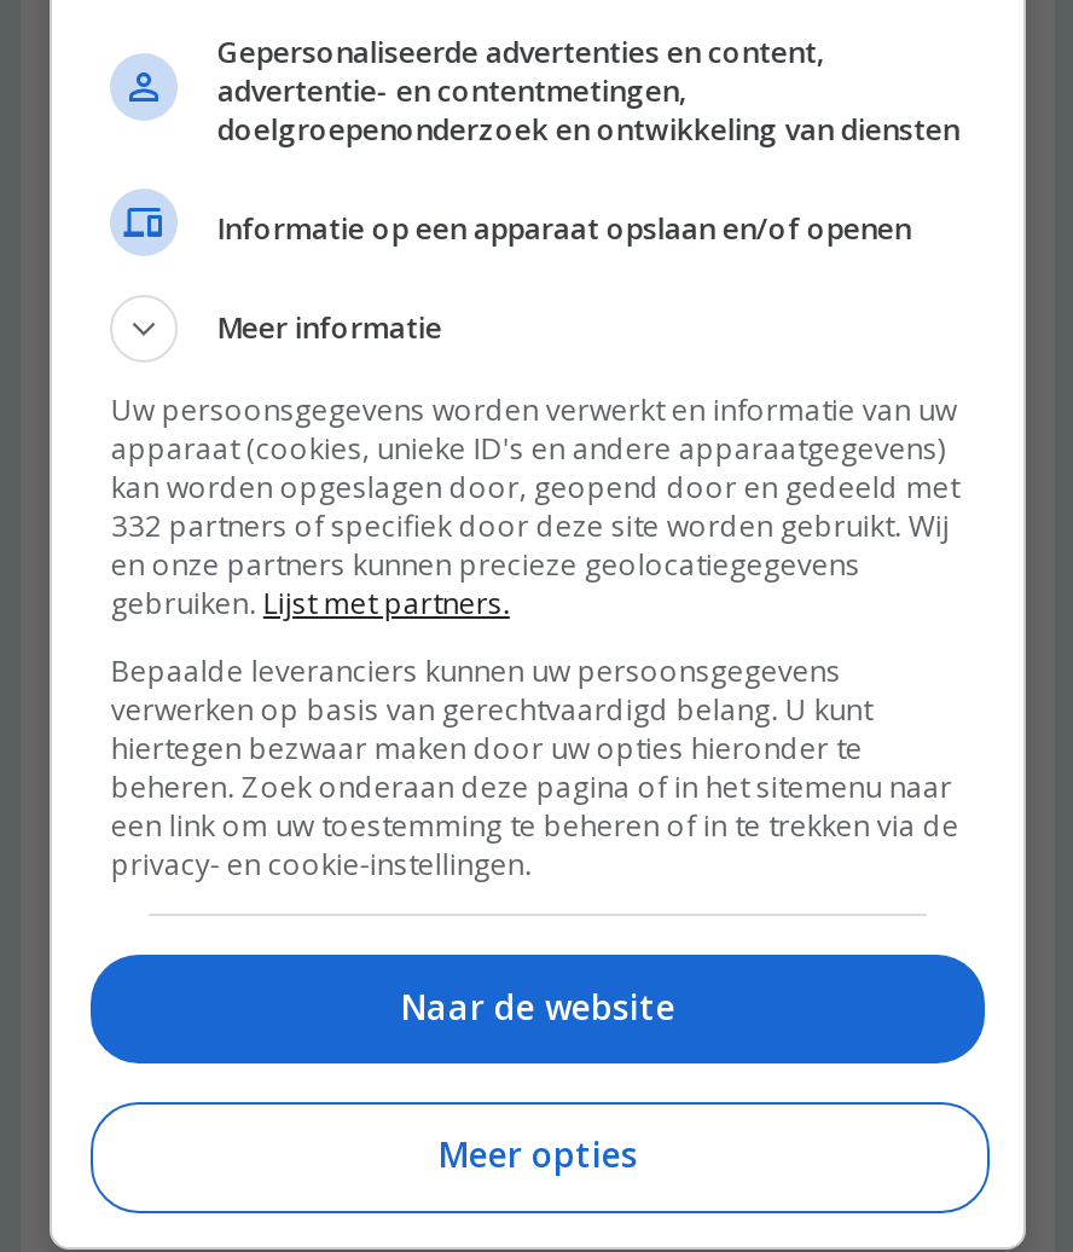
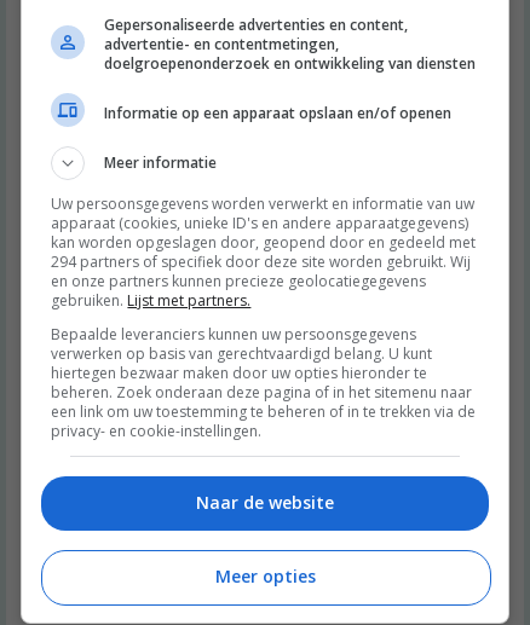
[111,505,950,546] 332 partners of specifiek door deze site worden gebruikt. Wij -> [51,251,471,272] 294 partners of specifiek door deze site worden gebruikt. Wij

